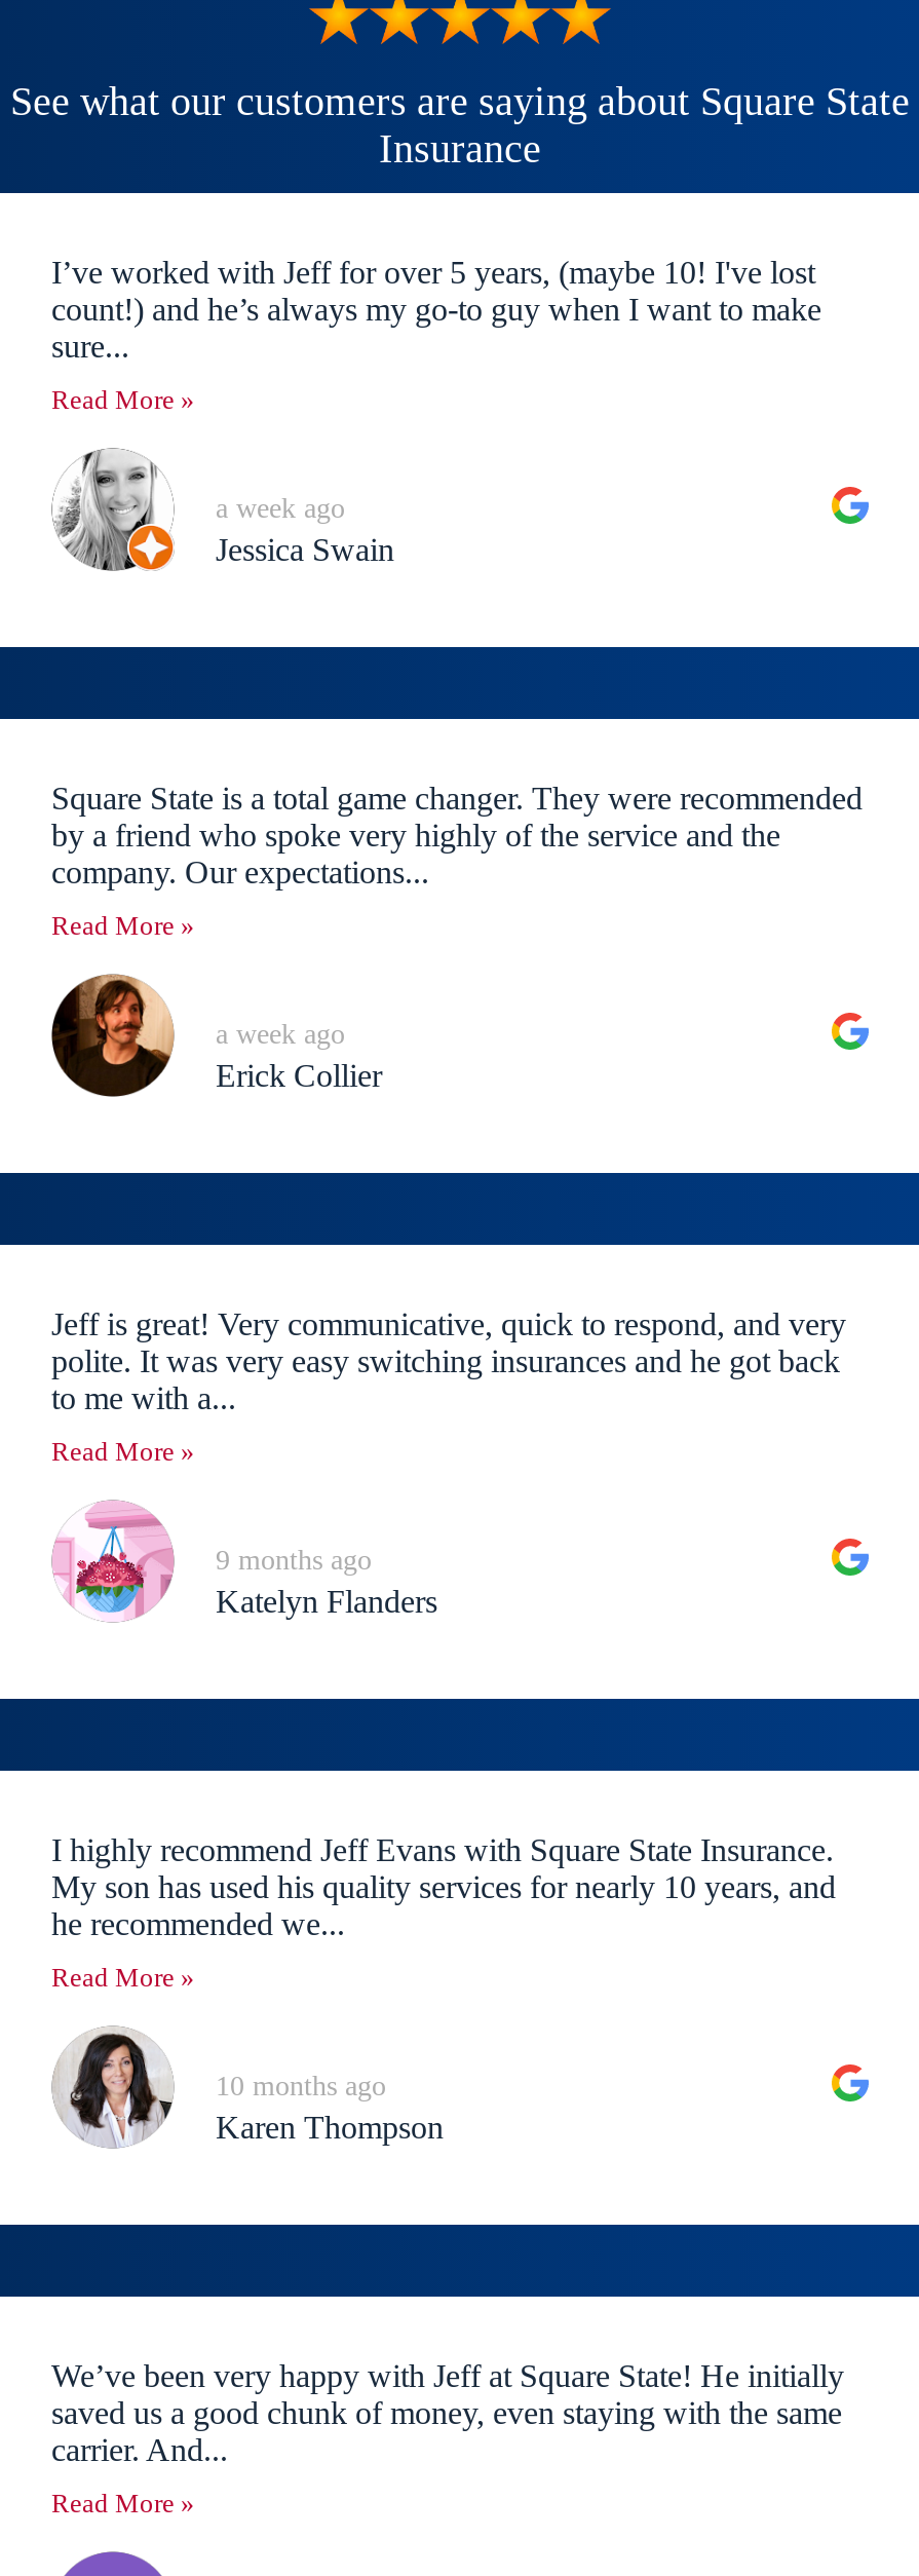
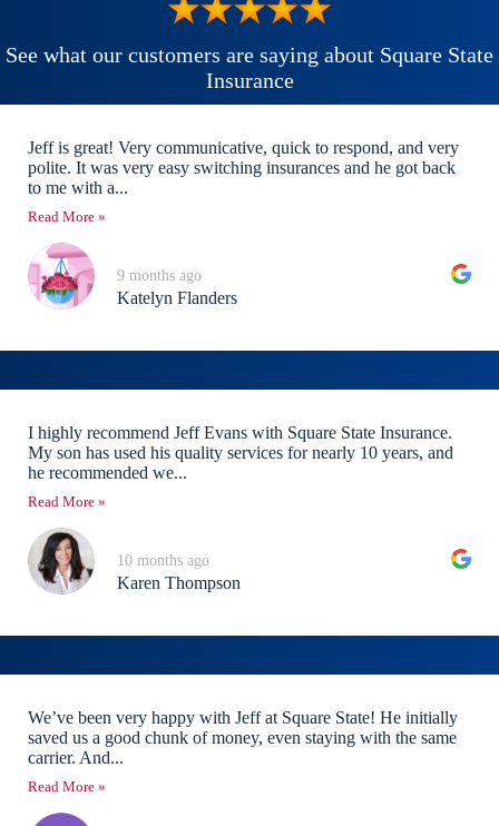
[51,255,821,415] I’ve worked with Jeff for over 5 years, (maybe 10! I've lost | count!) and he’s always my go-to guy when I want to make | sure... | Read More » -> none
[53,450,394,571] [image] | a week ago | Jessica Swain -> none
[51,781,863,941] Square State is a total game changer. They were recommended | by a friend who spoke very highly of the service and the | company. Our expectations... | Read More » -> none
[51,974,382,1097] [image] | a week ago | Erick Collier -> none

